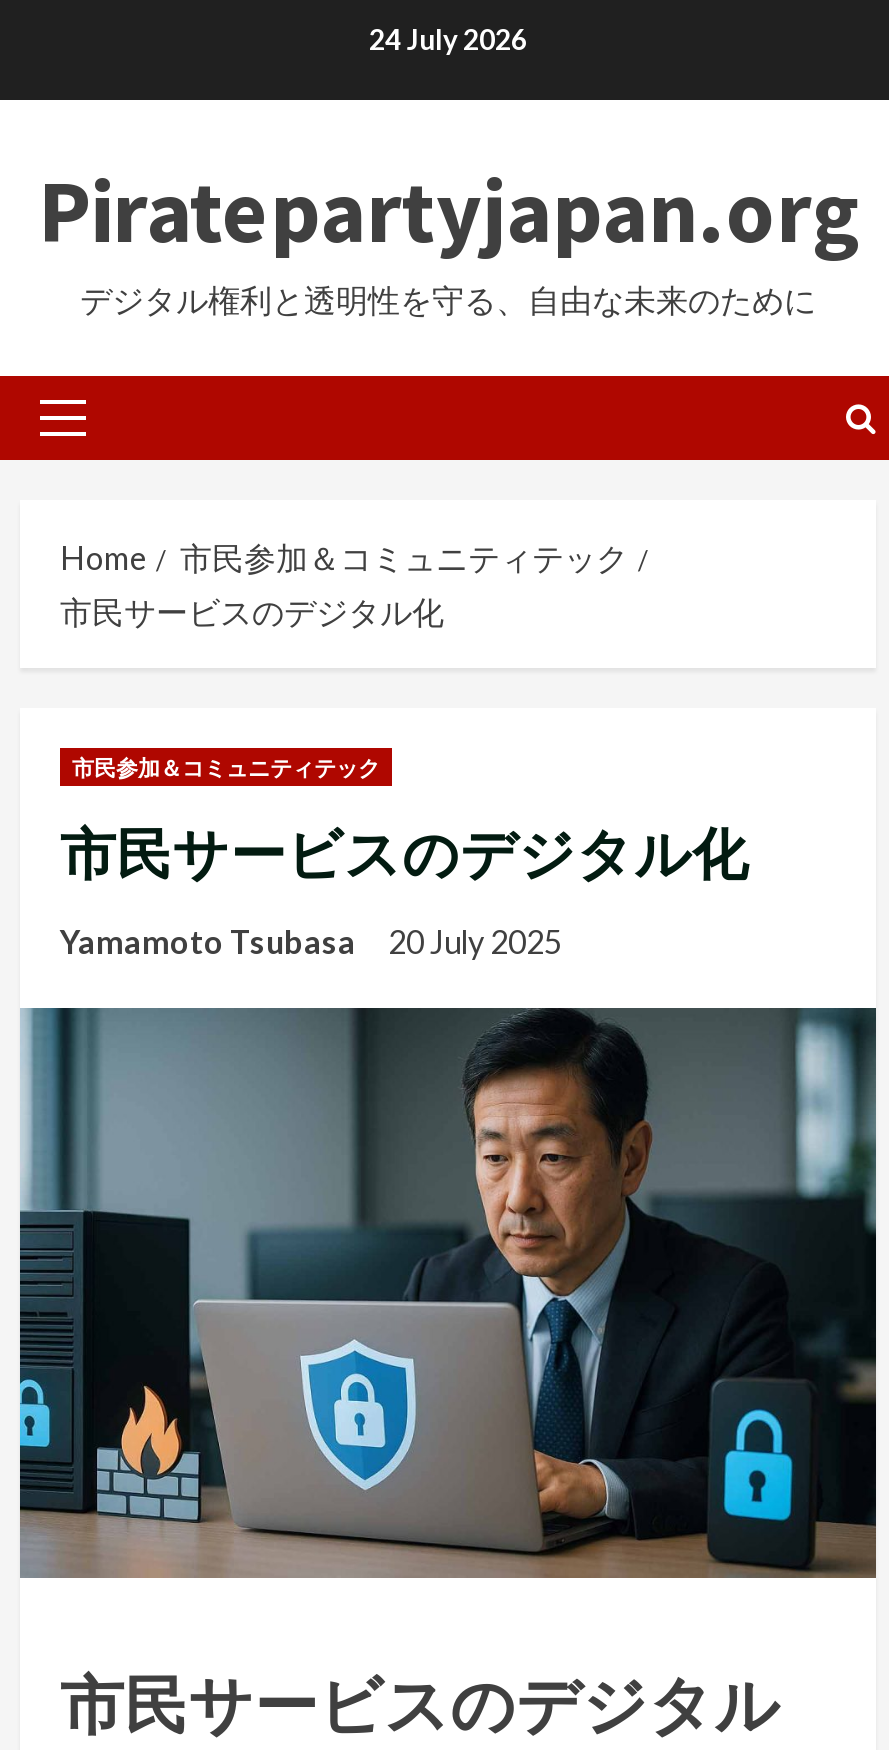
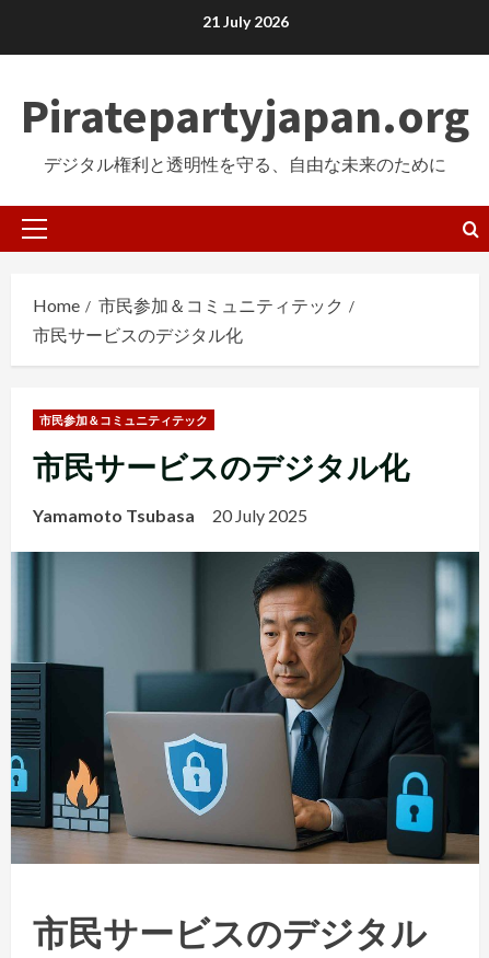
[369,22,527,56] 24 July 2026 -> [202,12,288,30] 21 July 2026

